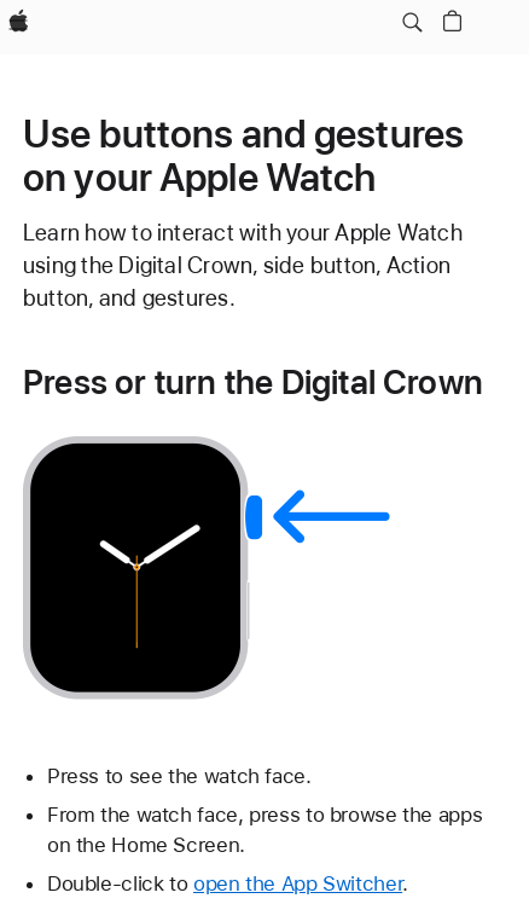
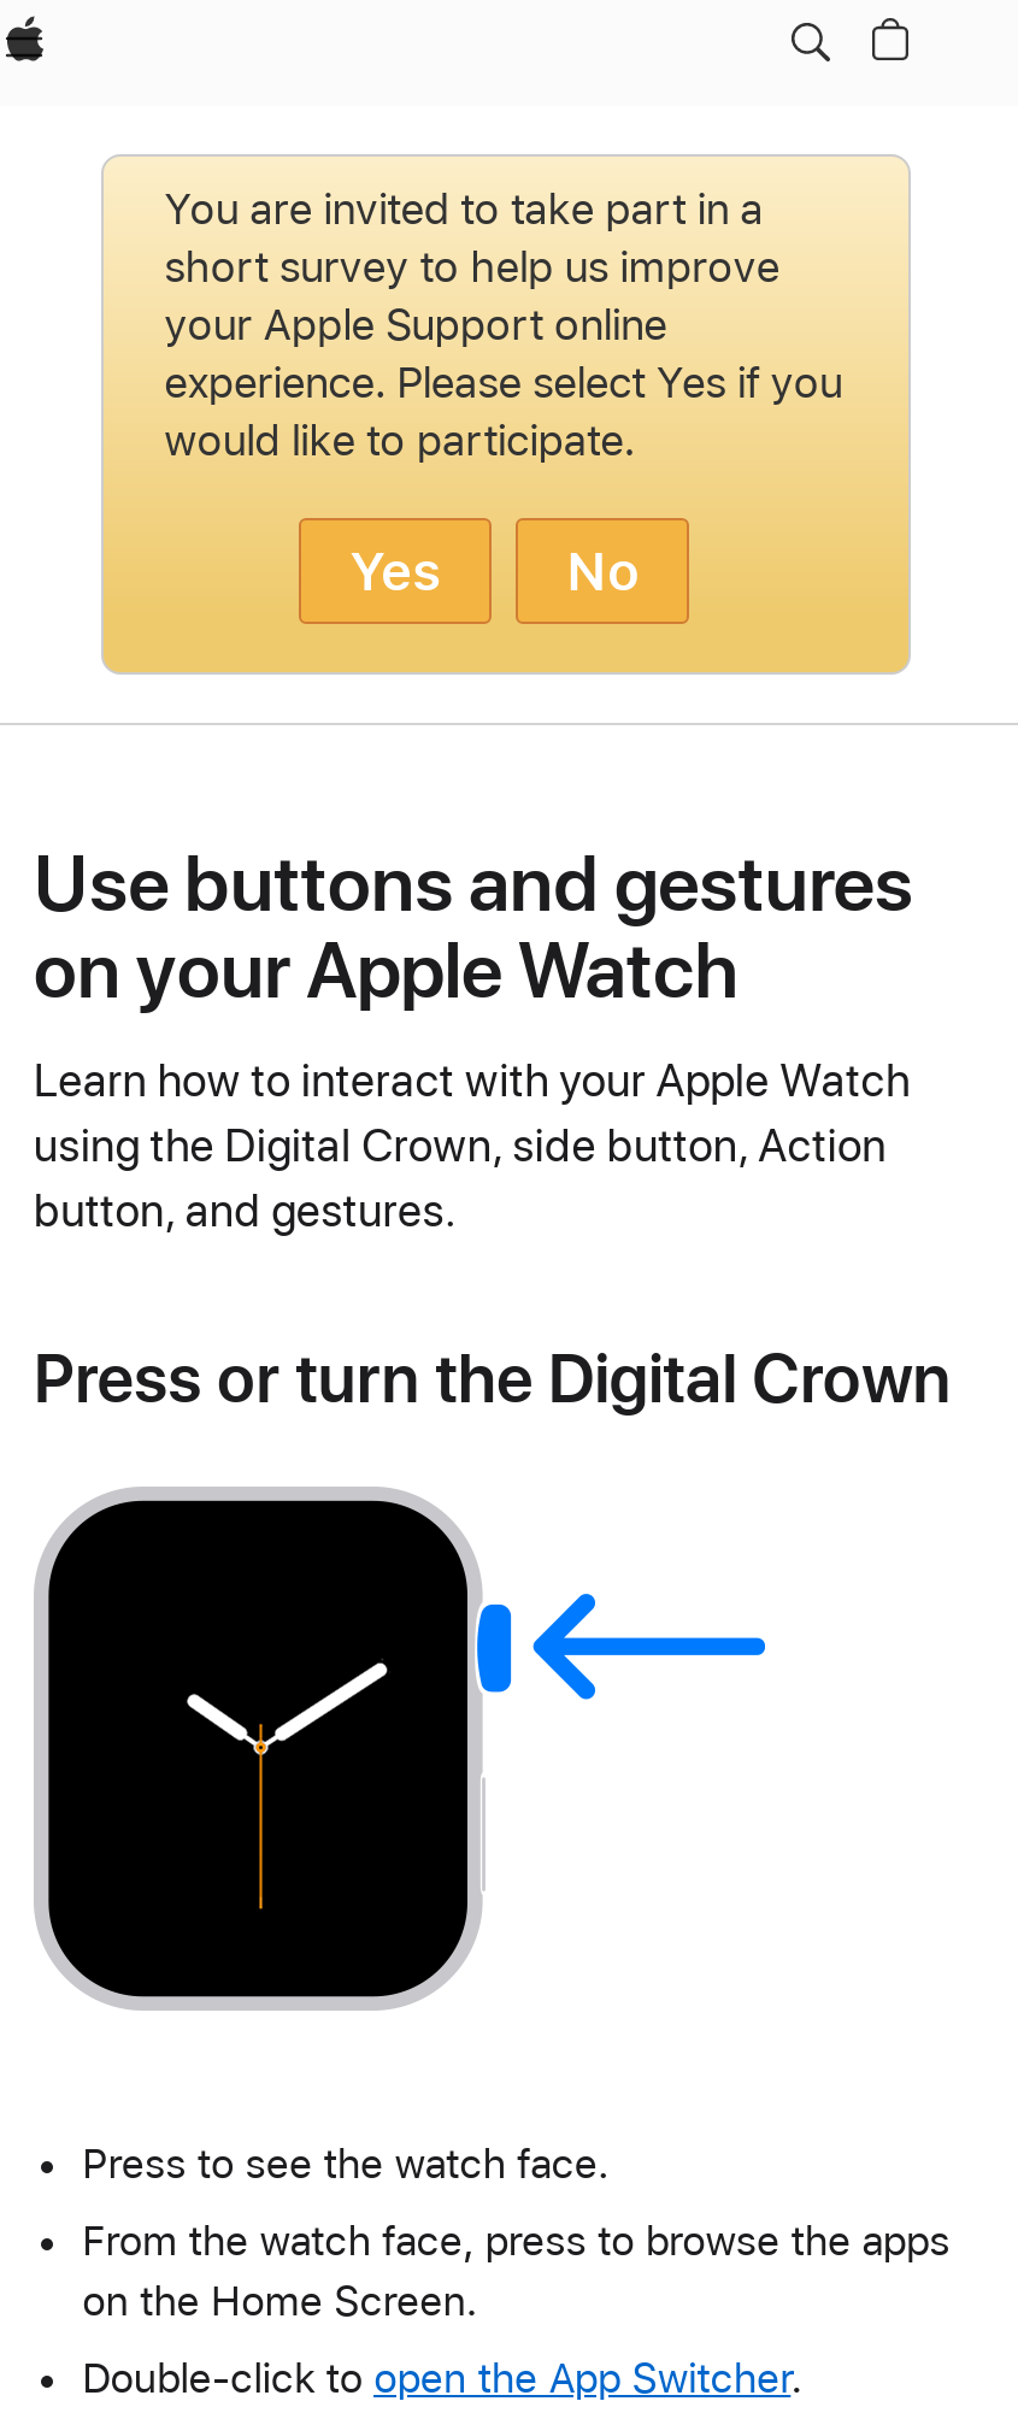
none -> [101,154,911,675] [image] | You are invited to take part in a | short survey to help us improve | your Apple Support online | experience. Please select Yes if you | would like to participate. | Yes | No

